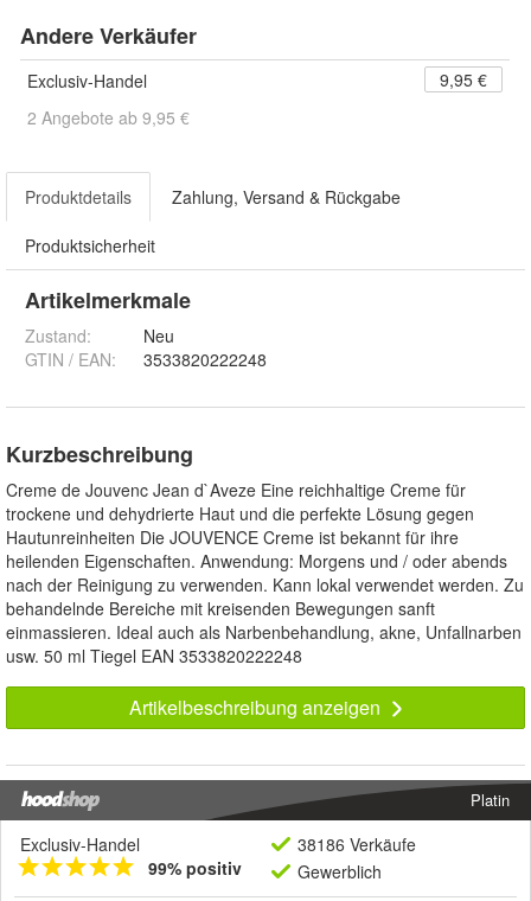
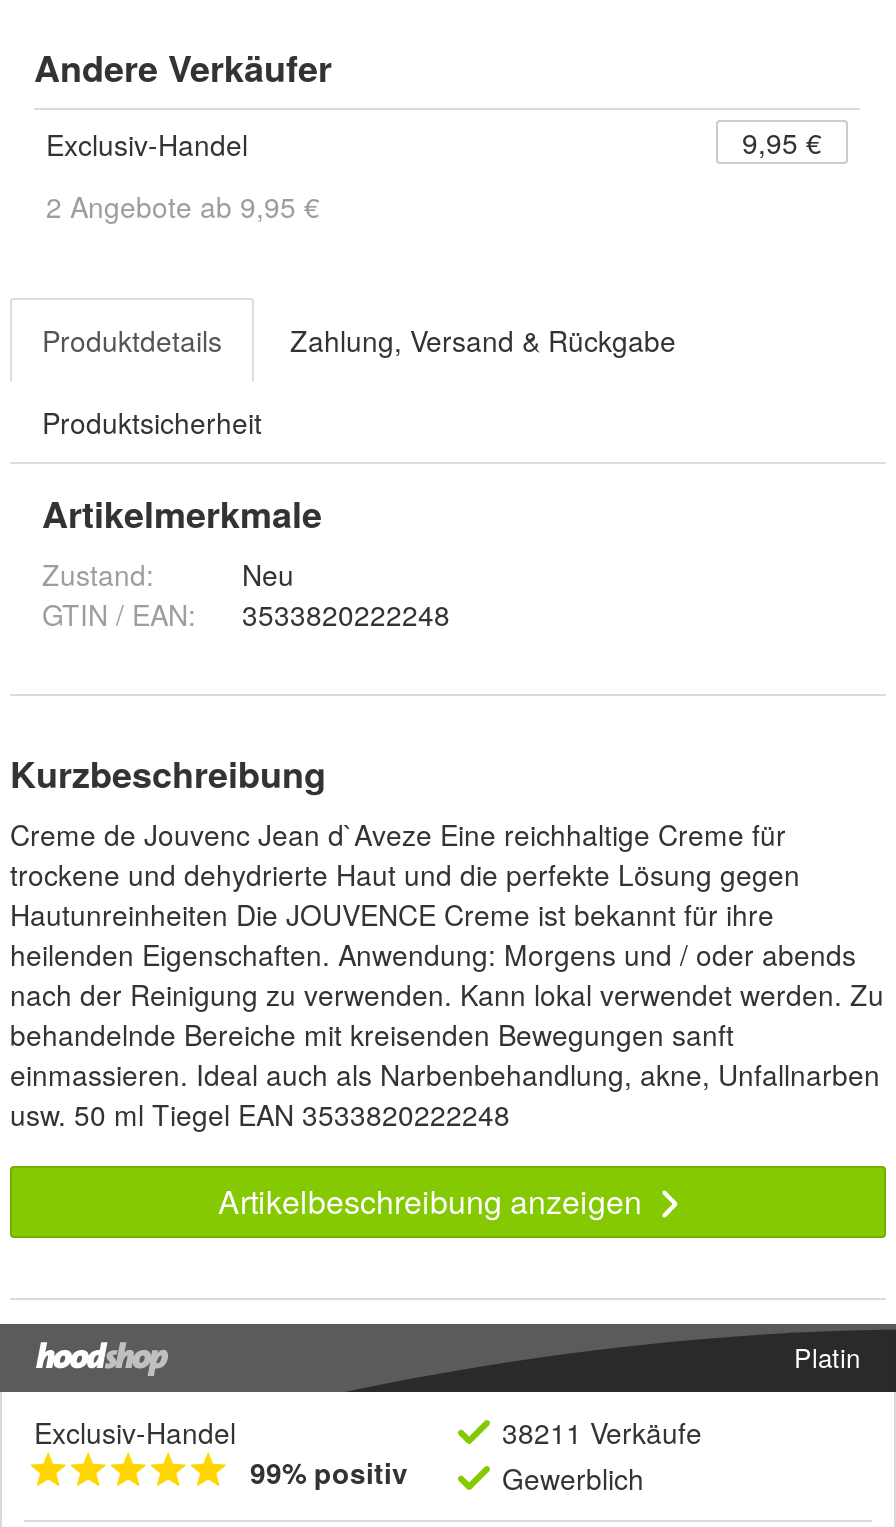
[298,833,416,856] 38186 Verkäufe -> [502,1413,702,1453] 38211 Verkäufe

